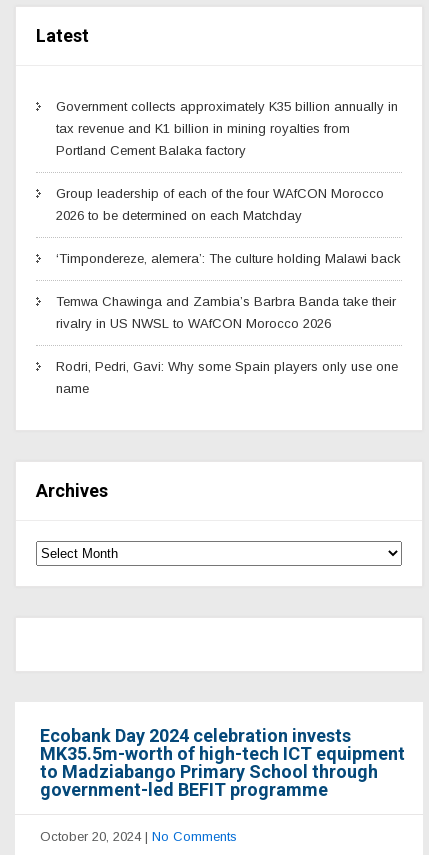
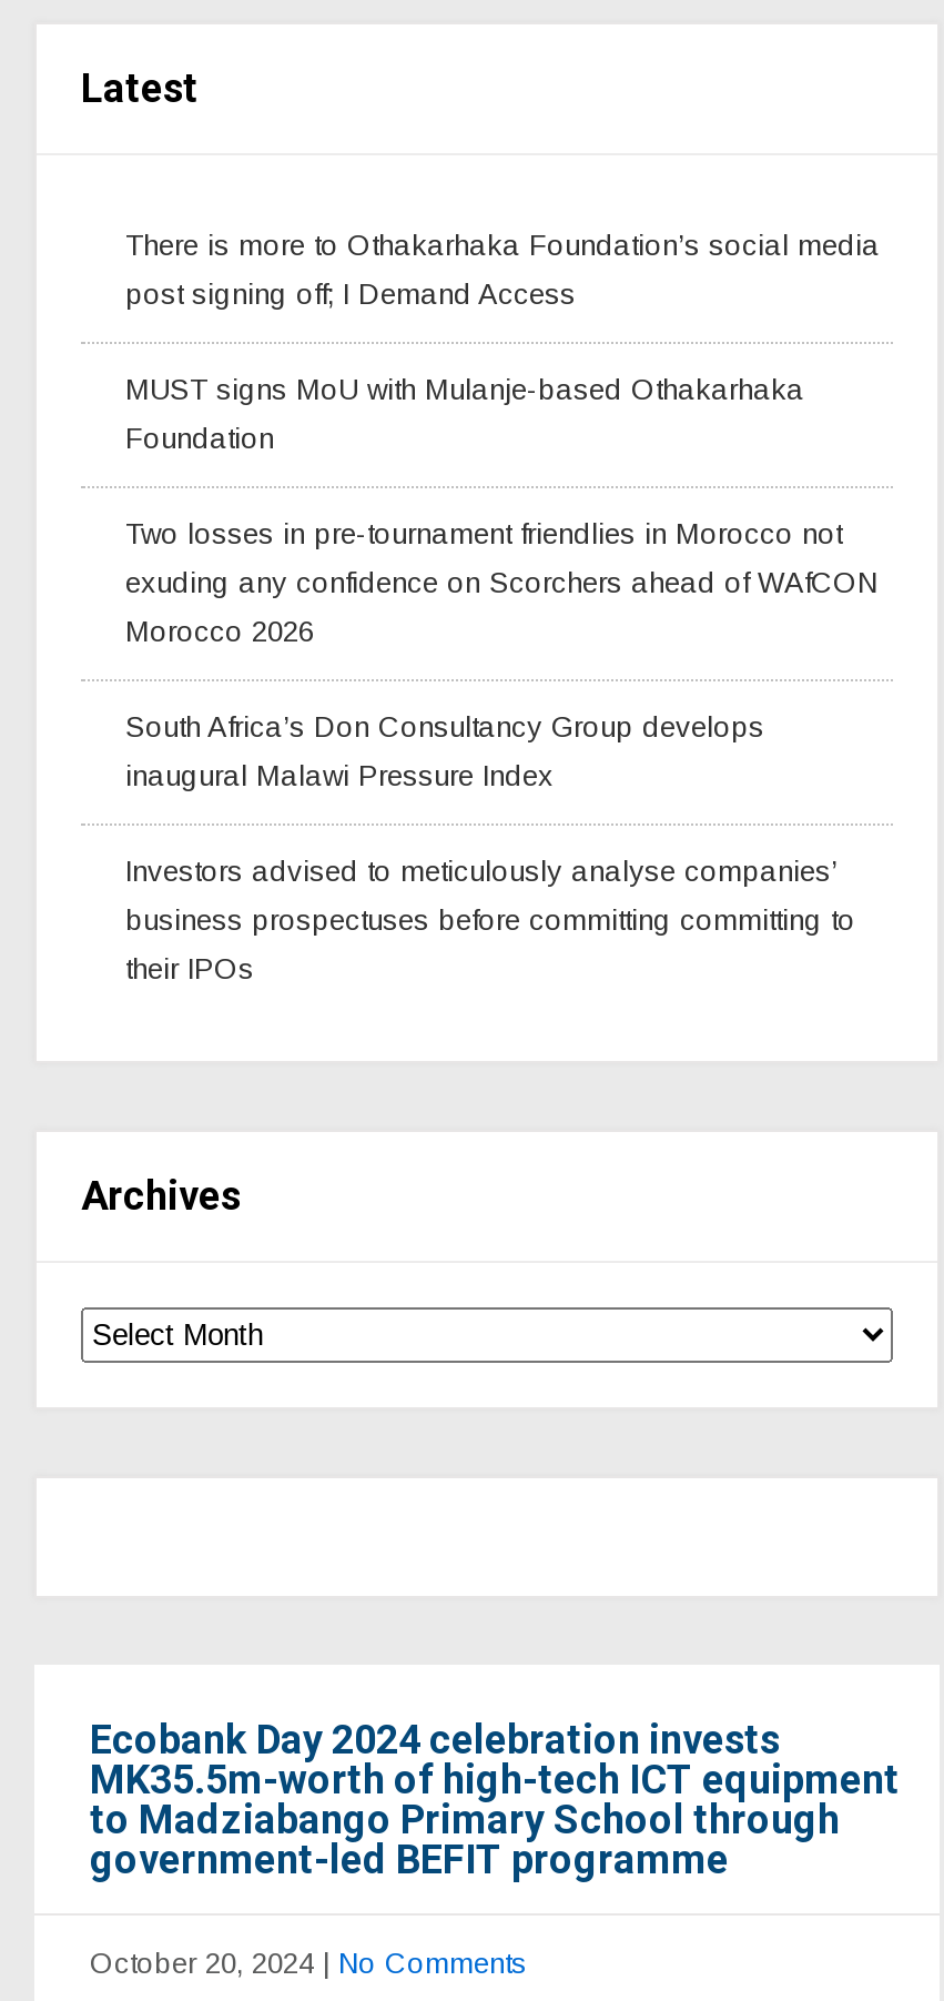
[56,99,401,396] Government collects approximately K35 billion annually in | tax revenue and K1 billion in mining royalties from | Portland Cement Balaka factory | Group leadership of each of the four WAfCON Morocco | 2026 to be determined on each Matchday | ‘Timpondereze, alemera’: The culture holding Malawi back | Temwa Chawinga and Zambia’s Barbra Banda take their | rivalry in US NWSL to WAfCON Morocco 2026 | Rodri, Pedri, Gavi: Why some Spain players only use one | name -> [125,228,880,985] There is more to Othakarhaka Foundation’s social media | post signing off; I Demand Access | MUST signs MoU with Mulanje-based Othakarhaka | Foundation | Two losses in pre-tournament friendlies in Morocco not | exuding any confidence on Scorchers ahead of WAfCON | Morocco 2026 | South Africa’s Don Consultancy Group develops | inaugural Malawi Pressure Index | Investors advised to meticulously analyse companies’ | business prospectuses before committing committing to | their IPOs

